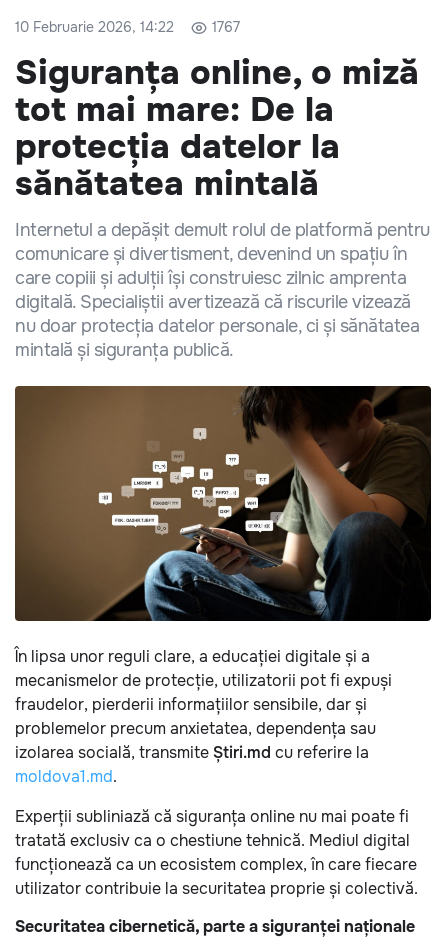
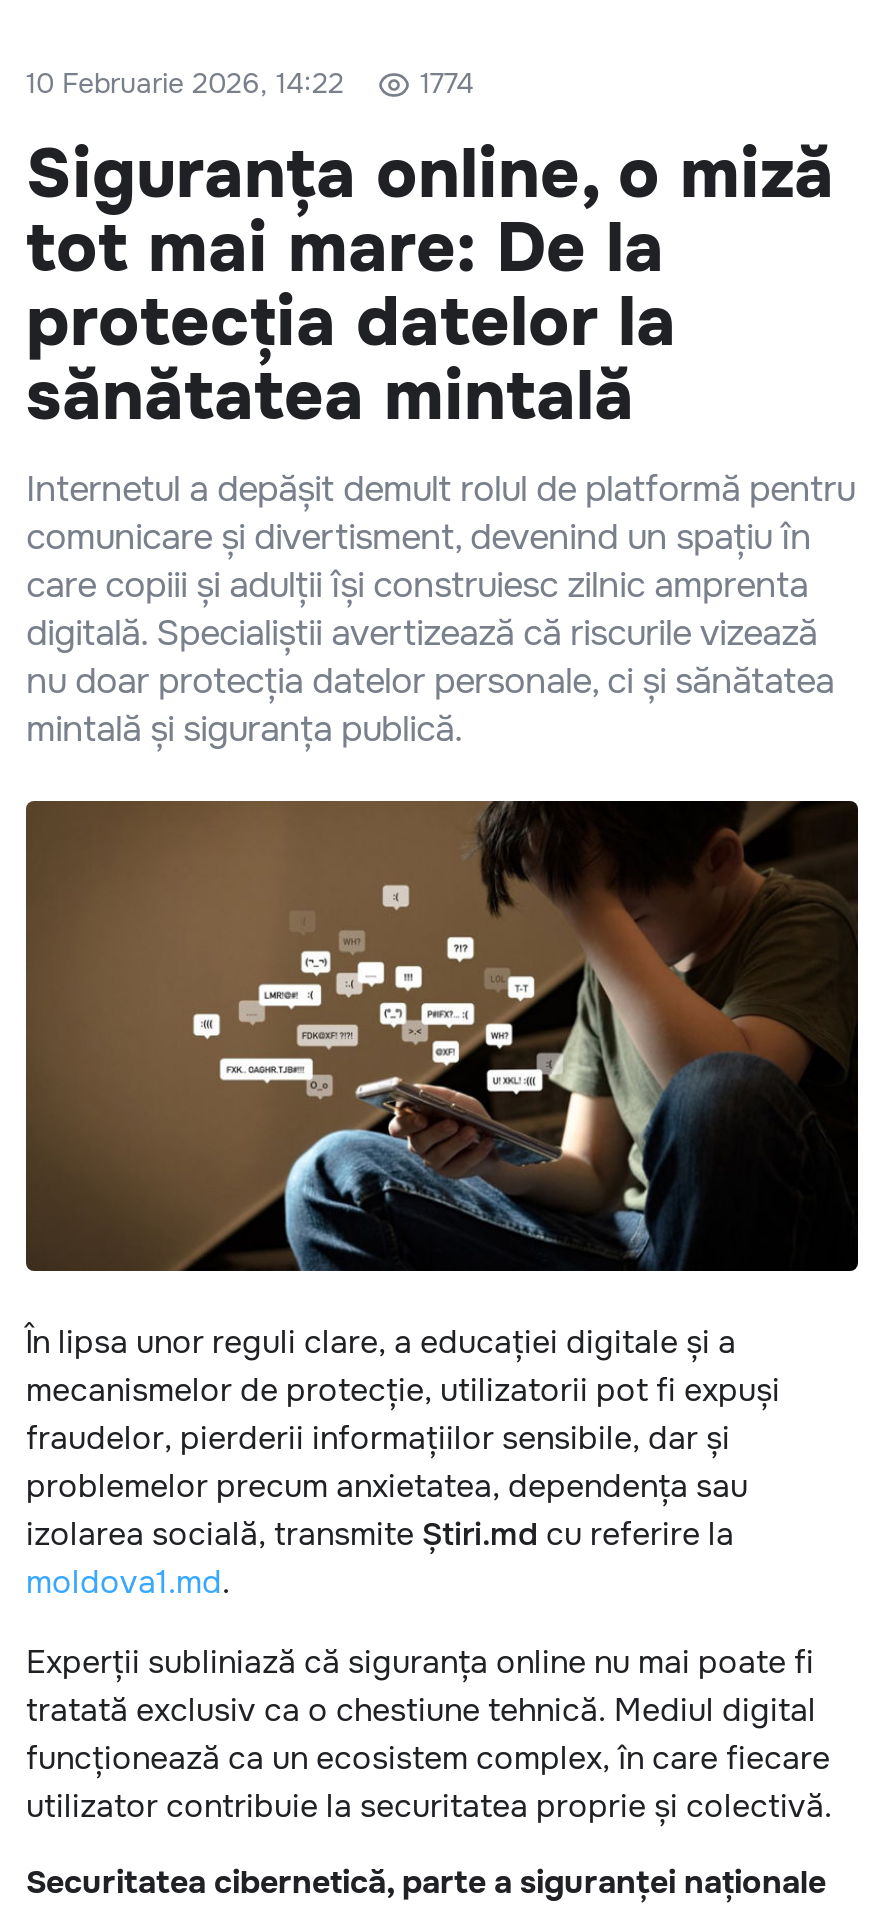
[212,18,240,36] 1767 -> [420,65,474,101] 1774

